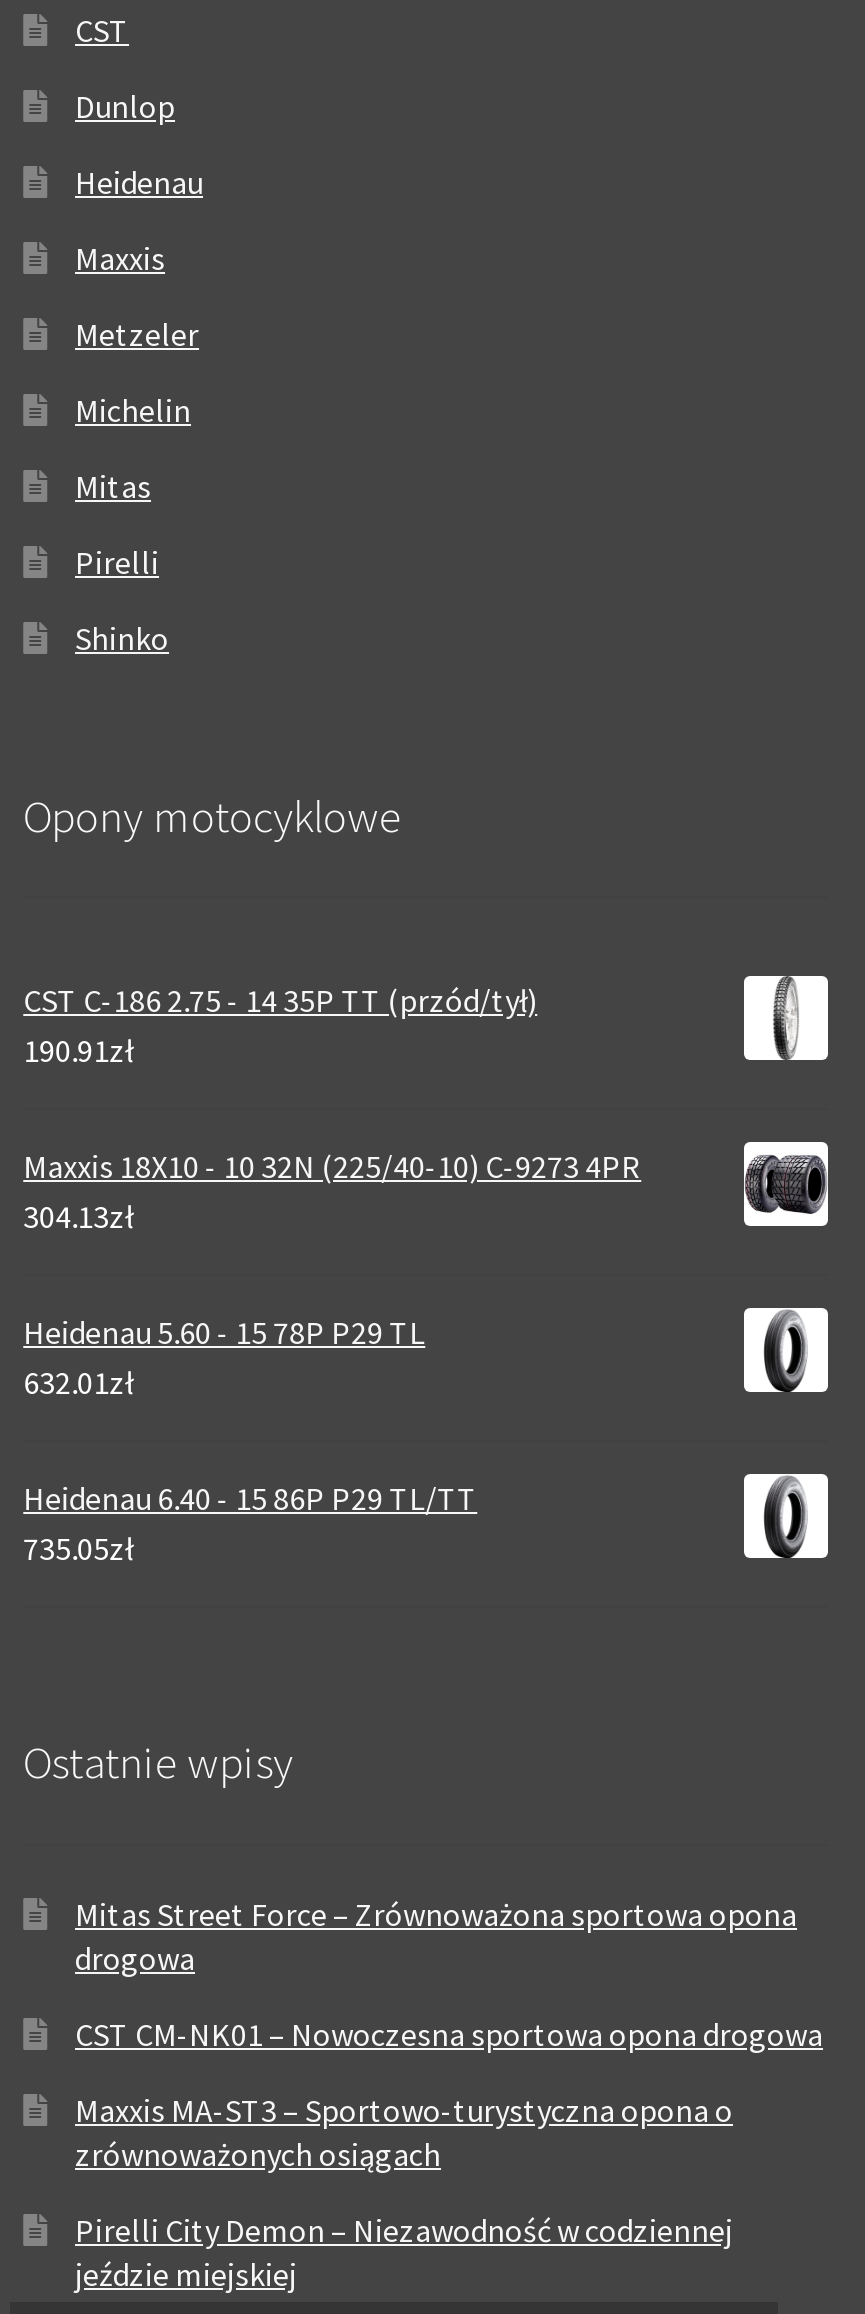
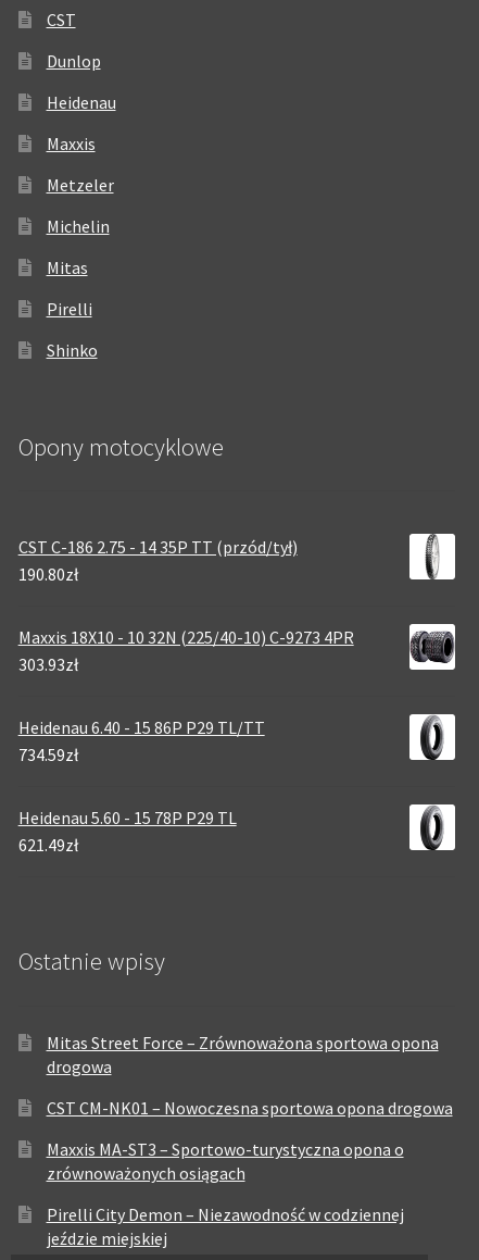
[23,1030,133,1070] 190.91zł -> [18,563,78,585] 190.80zł
[23,1196,133,1402] 304.13zł | 632.01zł -> [18,653,78,675] 303.93zł
moved [23,1312,425,1352] -> [18,807,236,828]: Heidenau 5.60 - 15 78P P29 TL
moved [23,1478,477,1518] -> [18,716,265,738]: Heidenau 6.40 - 15 86P P29 TL/TT
[23,1528,133,1568] 735.05zł -> [18,743,78,855] 734.59zł | 621.49zł

